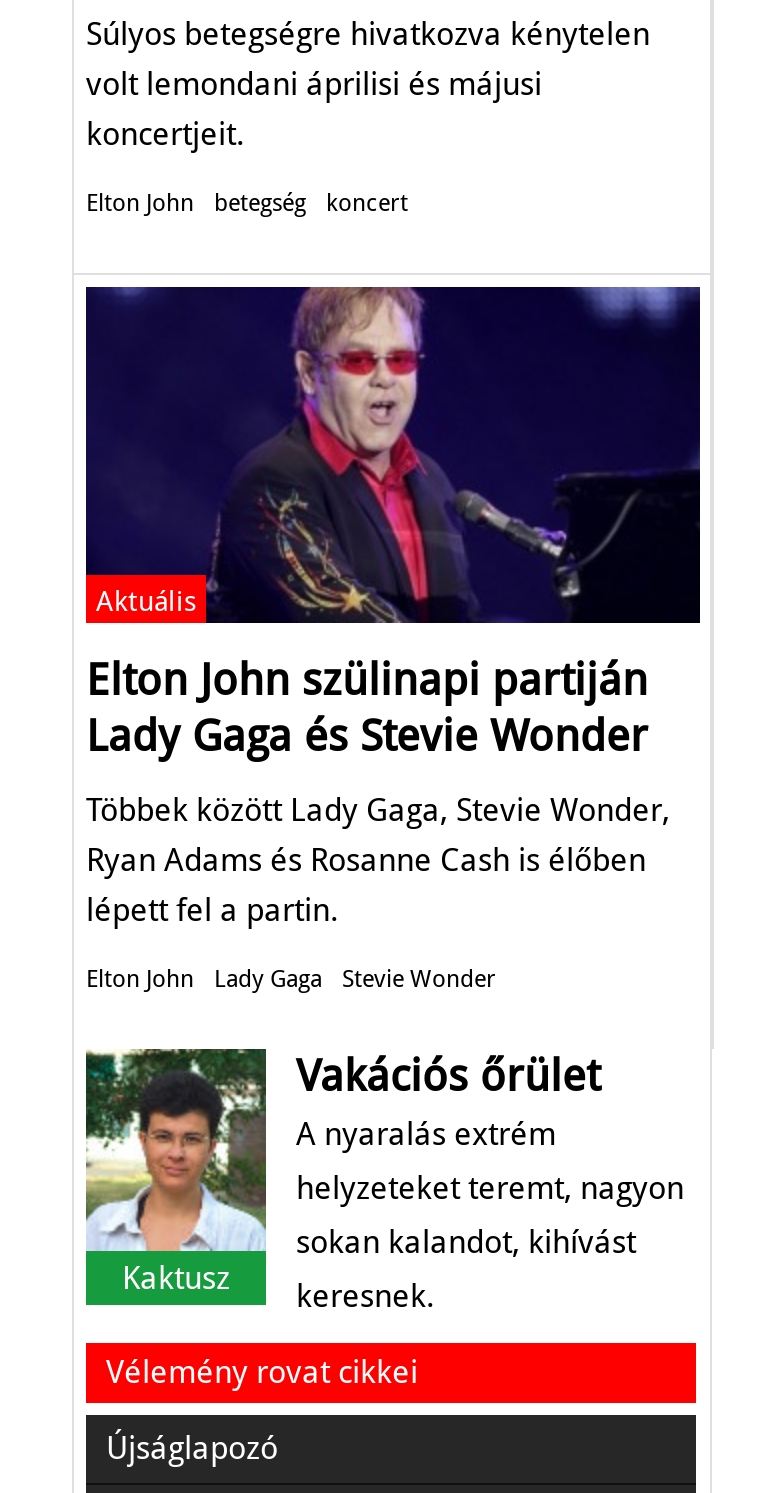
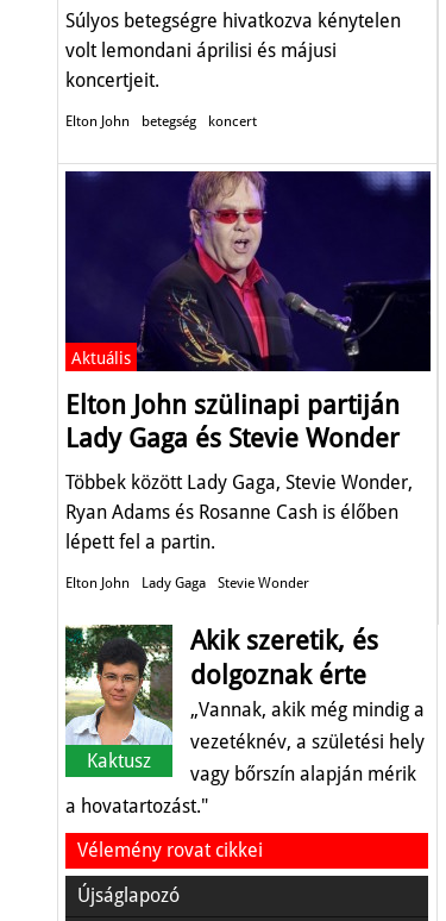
[296,1051,684,1315] Vakációs őrület | A nyaralás extrém | helyzeteket teremt, nagyon | sokan kalandot, kihívást | keresnek. -> [65,626,425,817] Akik szeretik, és | dolgoznak érte | „Vannak, akik még mindig a | vezetéknév, a születési hely | vagy bőrszín alapján mérik | a hovatartozást."

